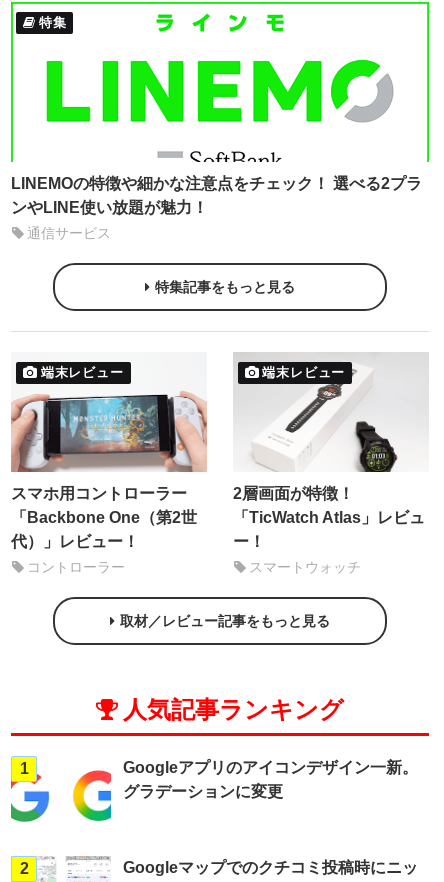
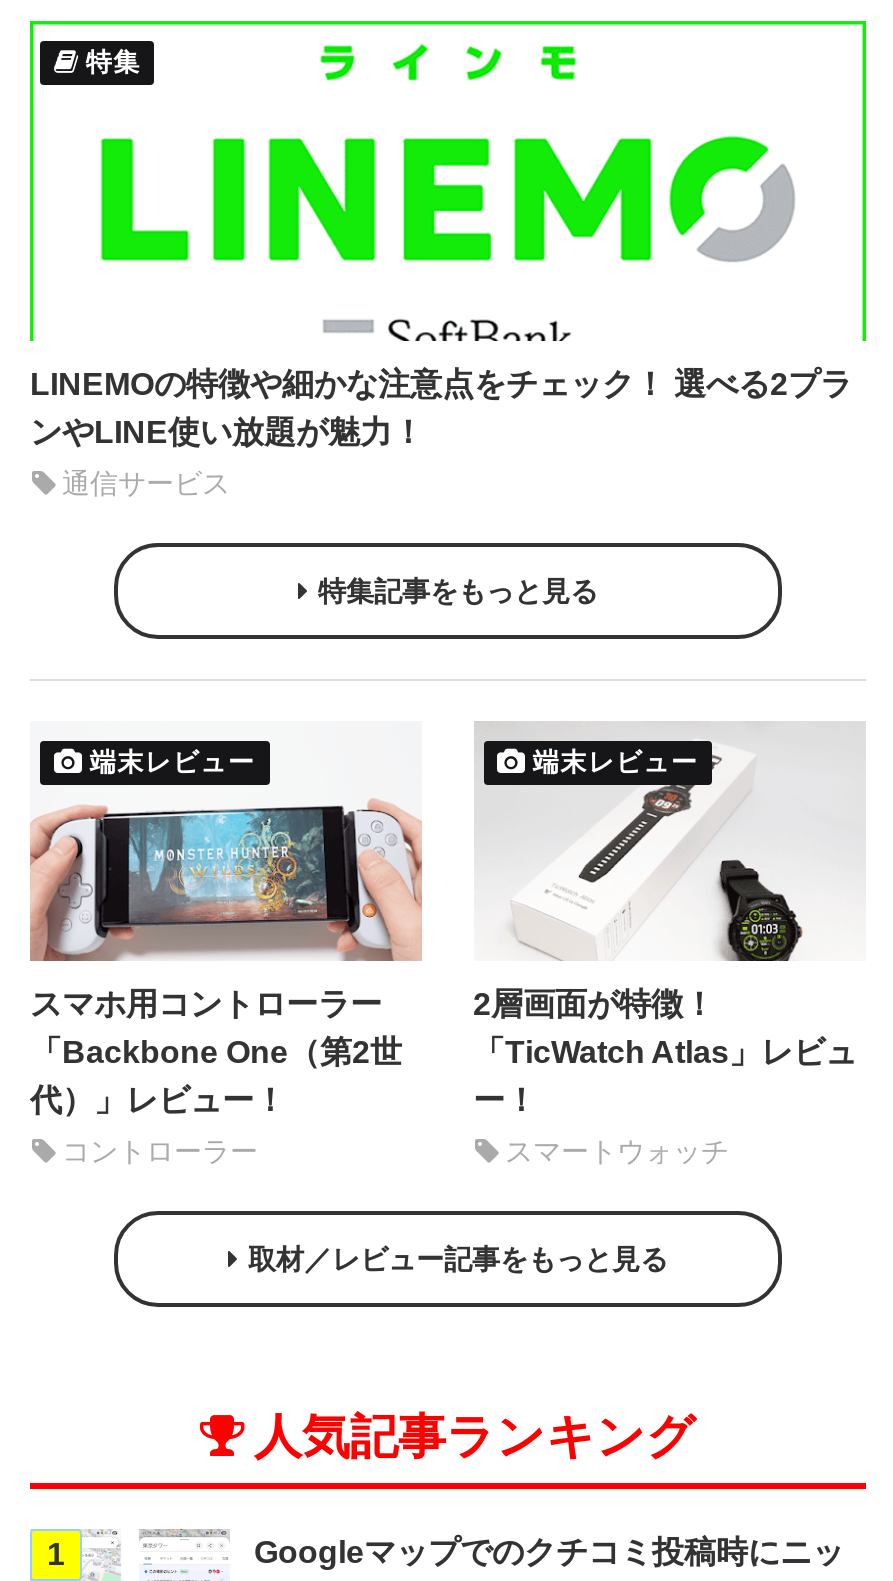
[72,759,418,822] [image] | Googleアプリのアイコンデザイン一新。 | グラデーションに変更 -> none
[10,767,55,877] [image] | 2 -> none

